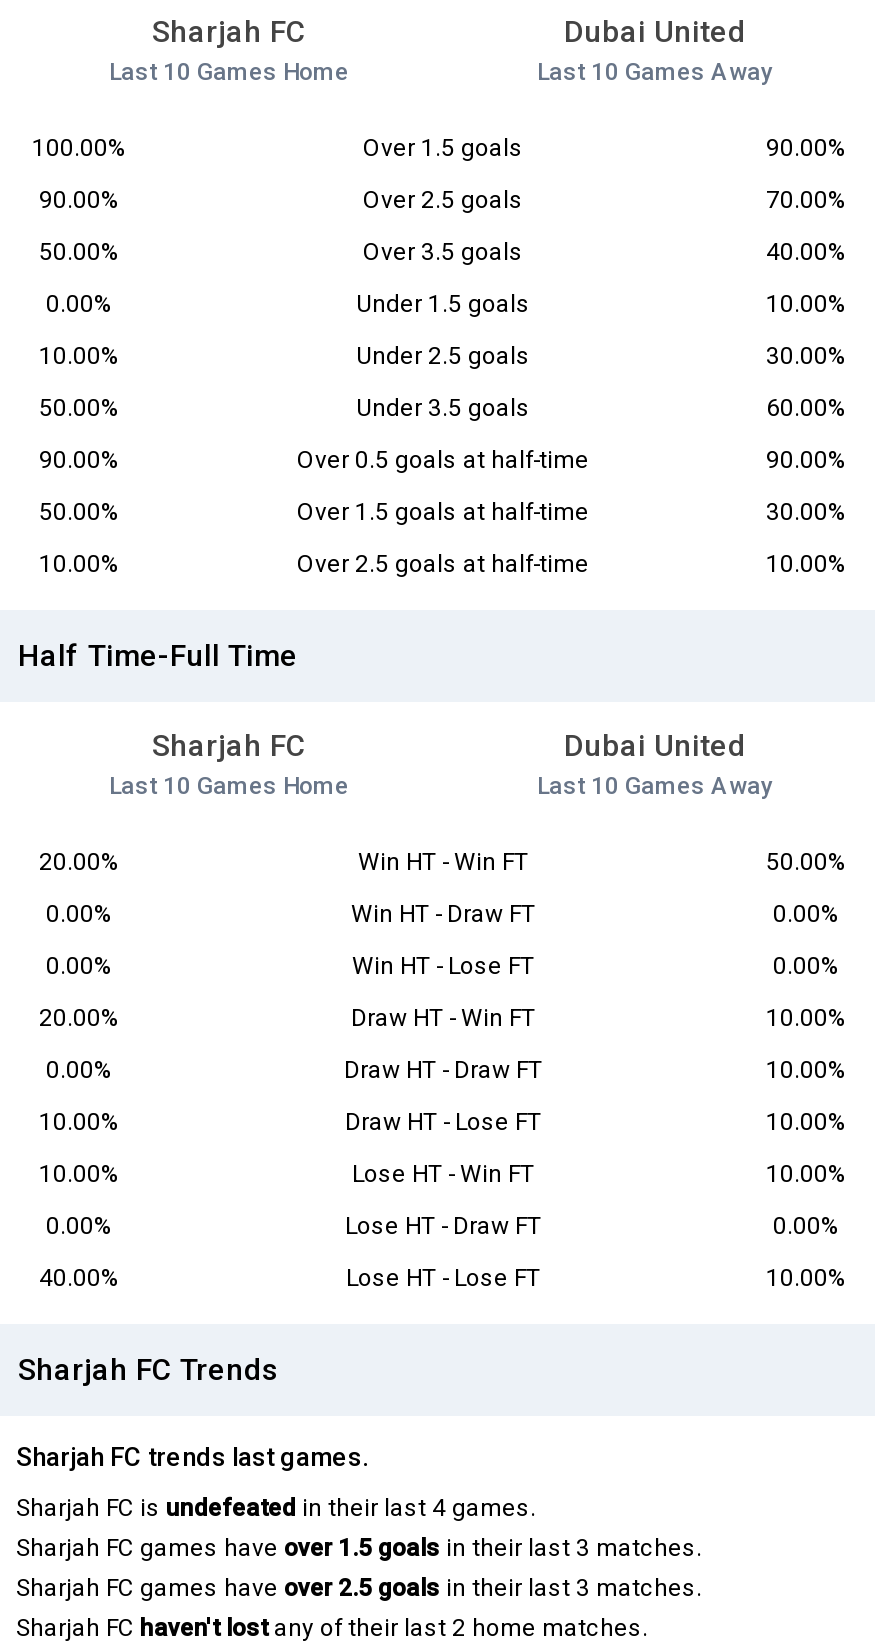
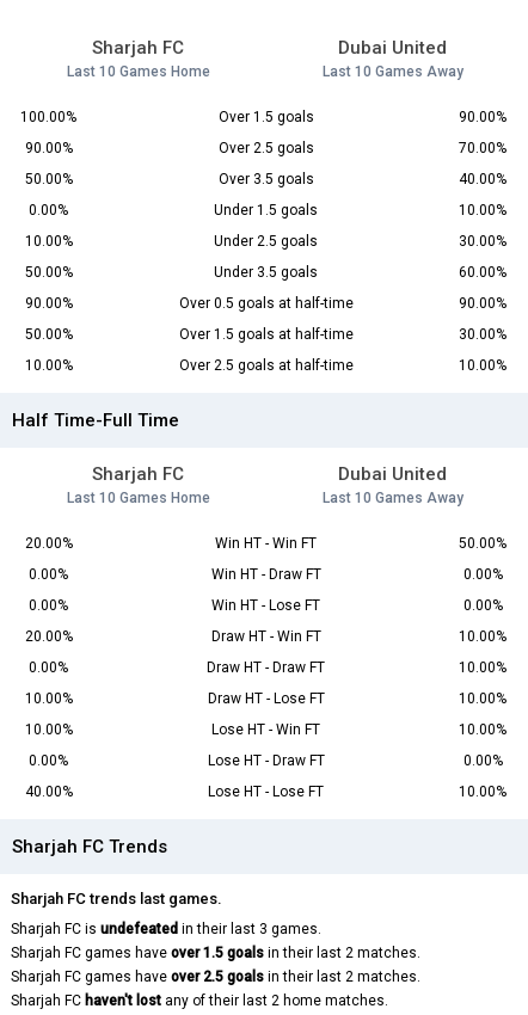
[16,1494,536,1522] Sharjah FC is undefeated in their last 4 games. -> [11,921,321,938] Sharjah FC is undefeated in their last 3 games.
[16,1534,702,1562] Sharjah FC games have over 1.5 goals in their last 3 matches. -> [11,945,420,962] Sharjah FC games have over 1.5 goals in their last 2 matches.
[16,1574,702,1602] Sharjah FC games have over 2.5 goals in their last 3 matches. -> [11,969,420,985] Sharjah FC games have over 2.5 goals in their last 2 matches.

